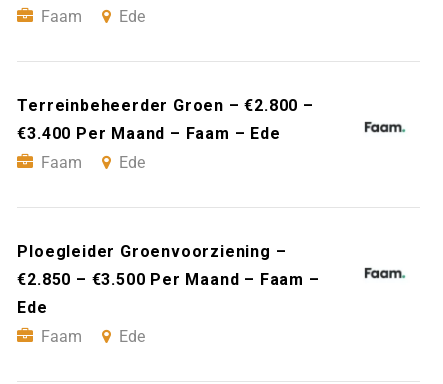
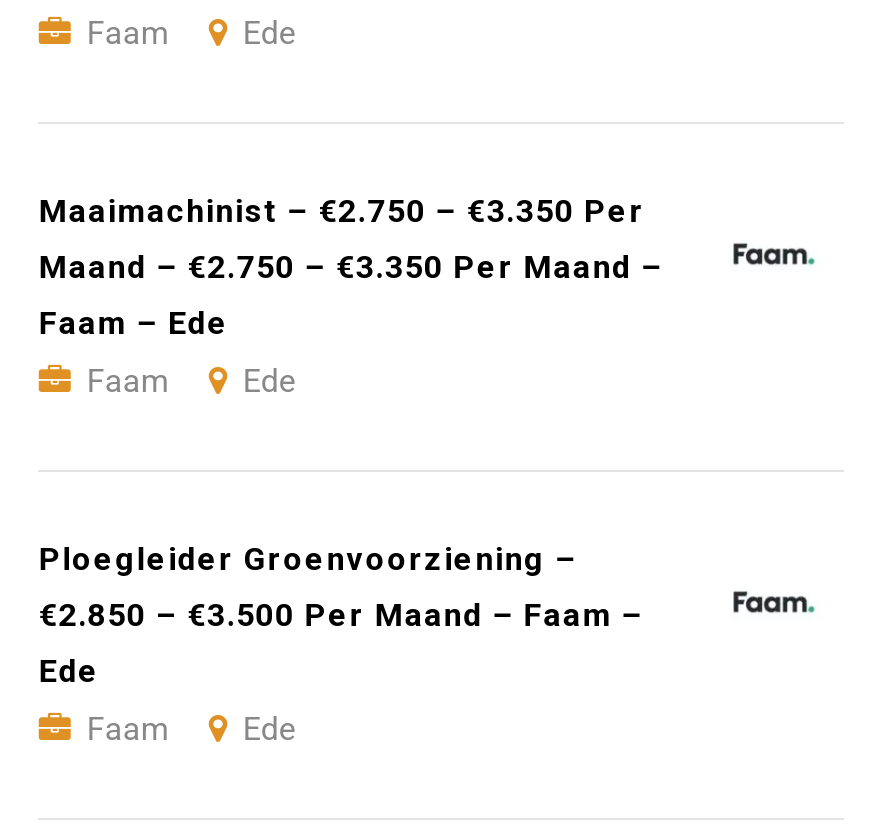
[17,96,314,143] Terreinbeheerder Groen – €2.800 – | €3.400 Per Maand – Faam – Ede -> [39,191,663,341] Maaimachinist – €2.750 – €3.350 Per | Maand – €2.750 – €3.350 Per Maand – | Faam – Ede

